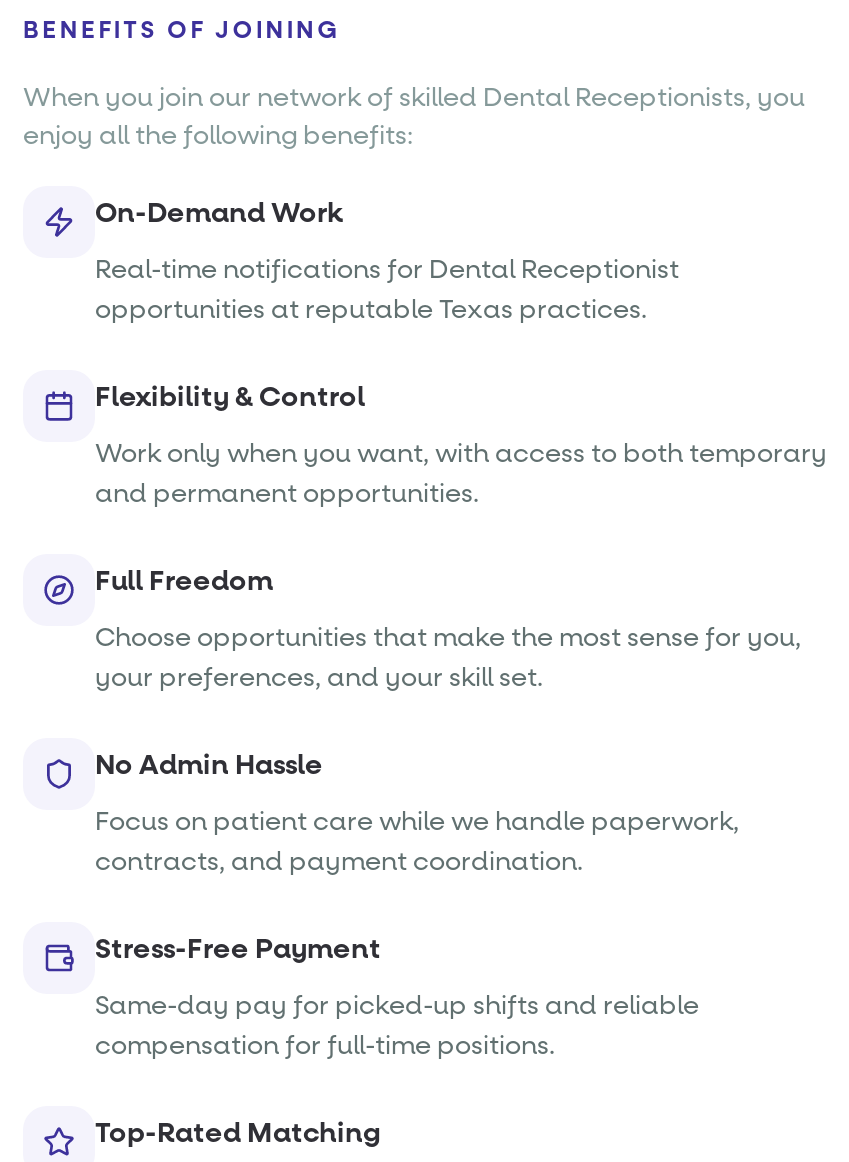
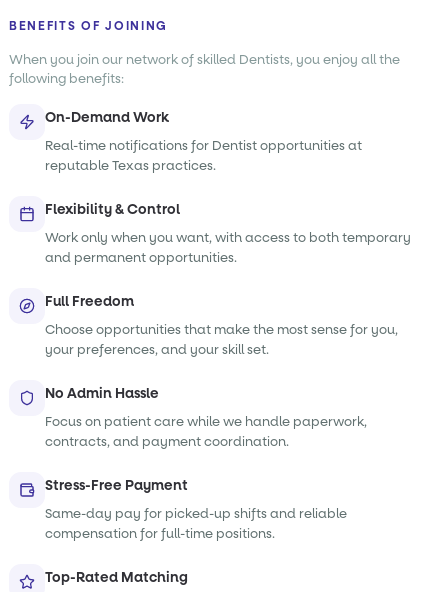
[23,80,805,152] When you join our network of skilled Dental Receptionists, you | enjoy all the following benefits: -> [9,51,400,87] When you join our network of skilled Dentists, you enjoy all the | following benefits:
[95,252,679,326] Real-time notifications for Dental Receptionist | opportunities at reputable Texas practices. -> [45,137,362,174] Real-time notifications for Dentist opportunities at | reputable Texas practices.

